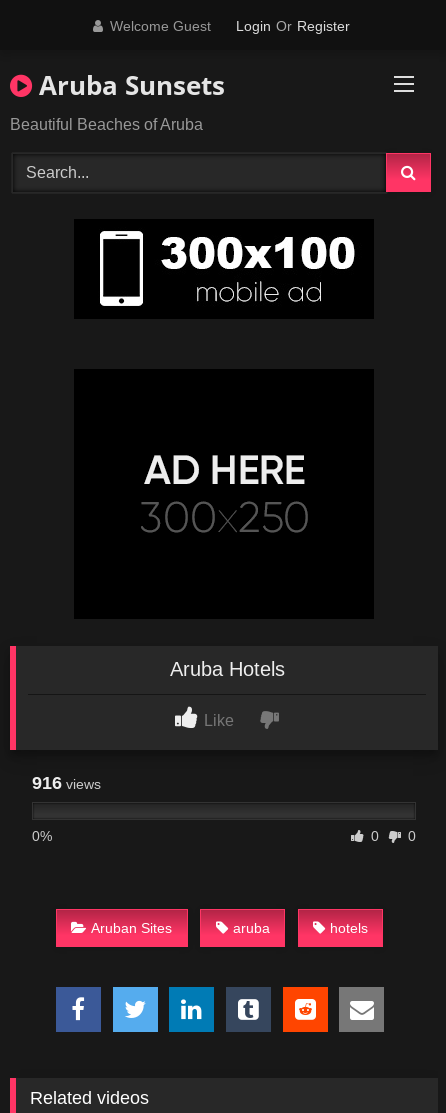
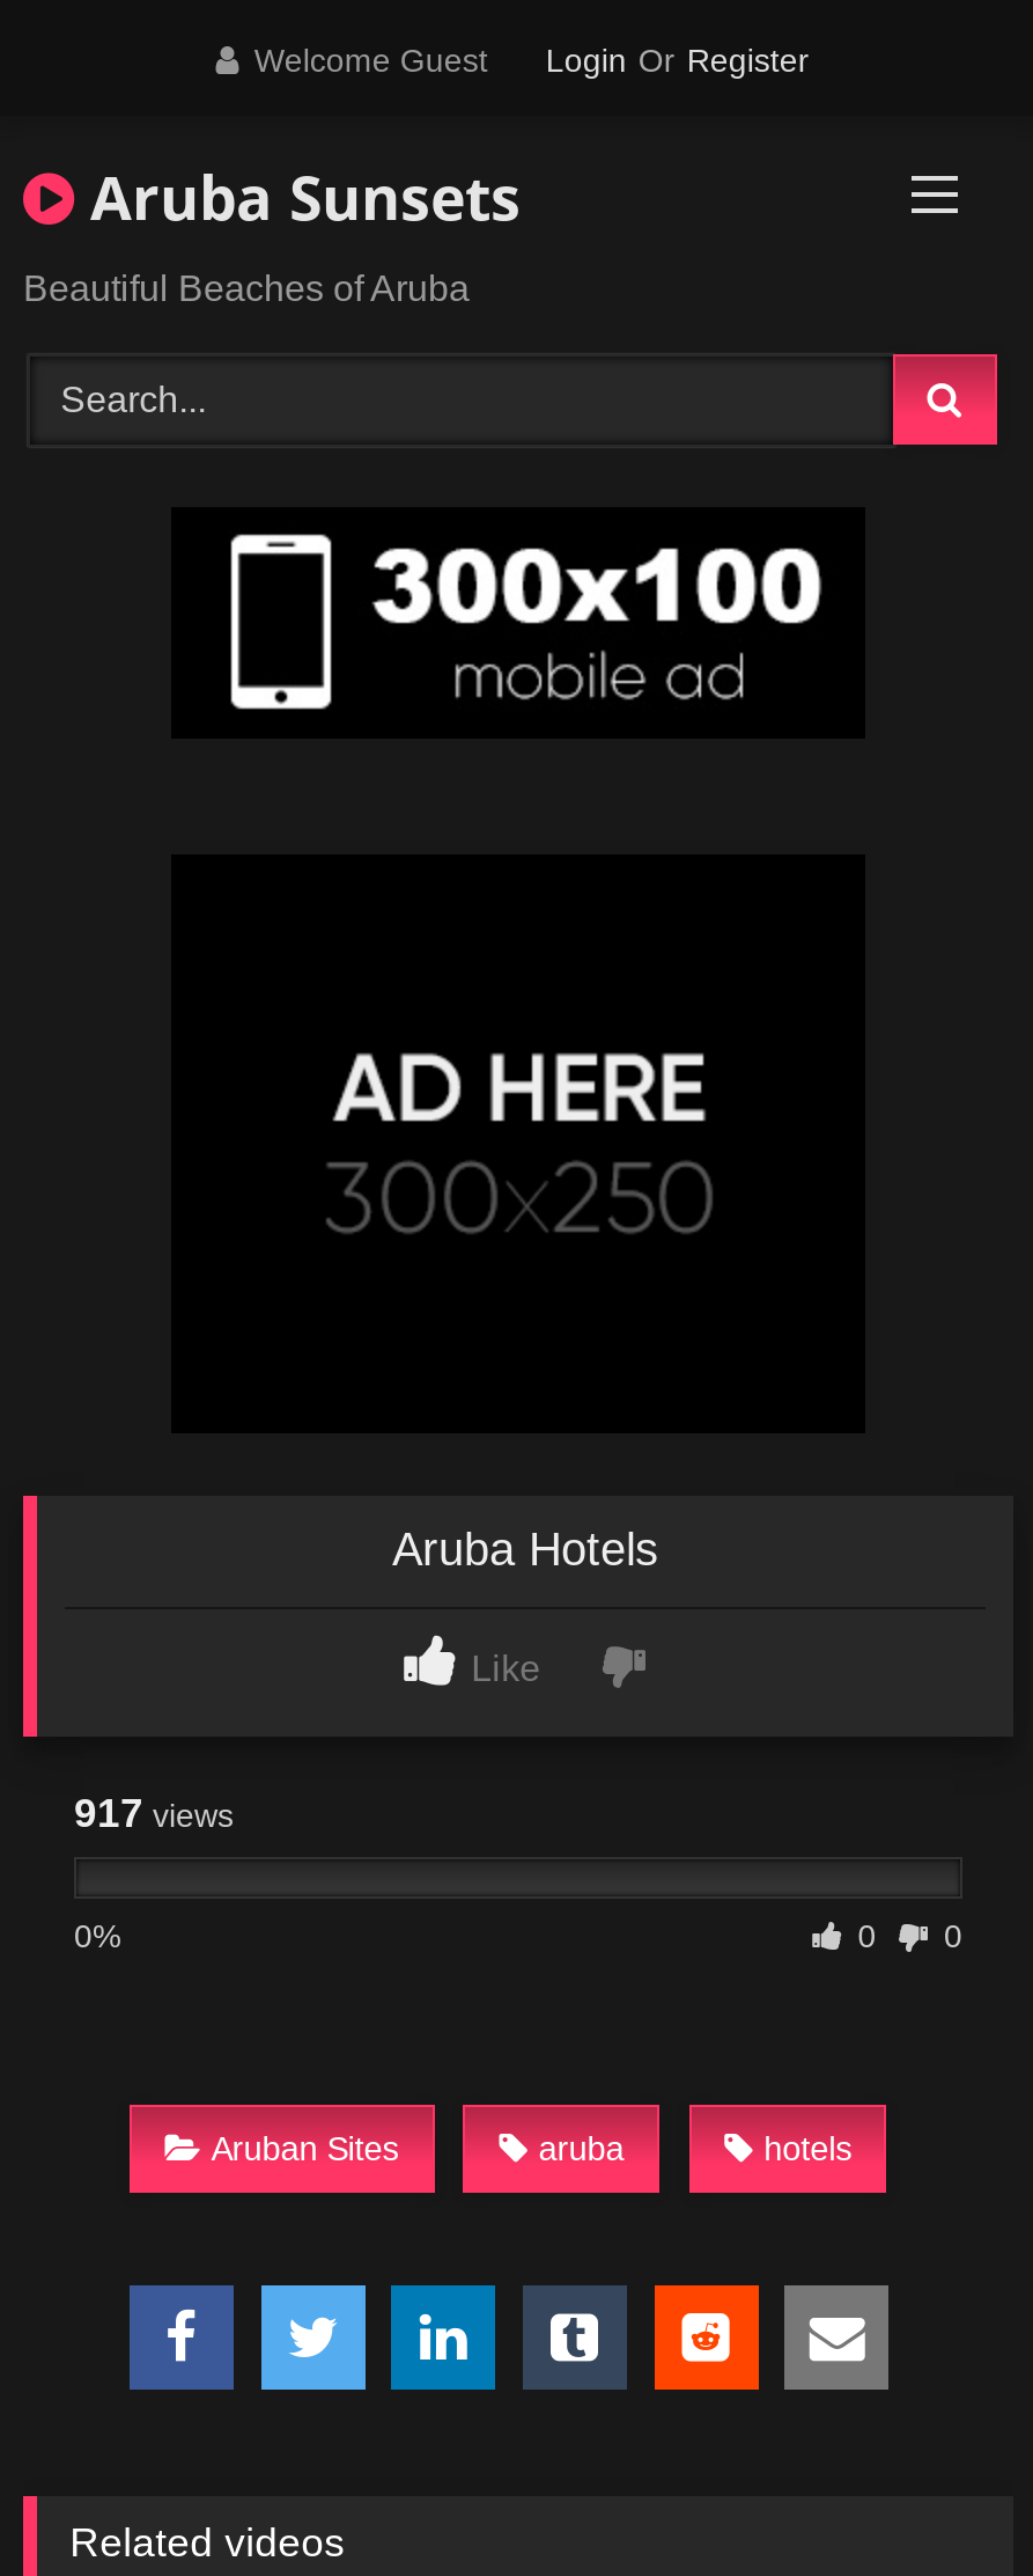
[32,773,101,793] 916 views -> [74,1791,234,1837] 917 views

